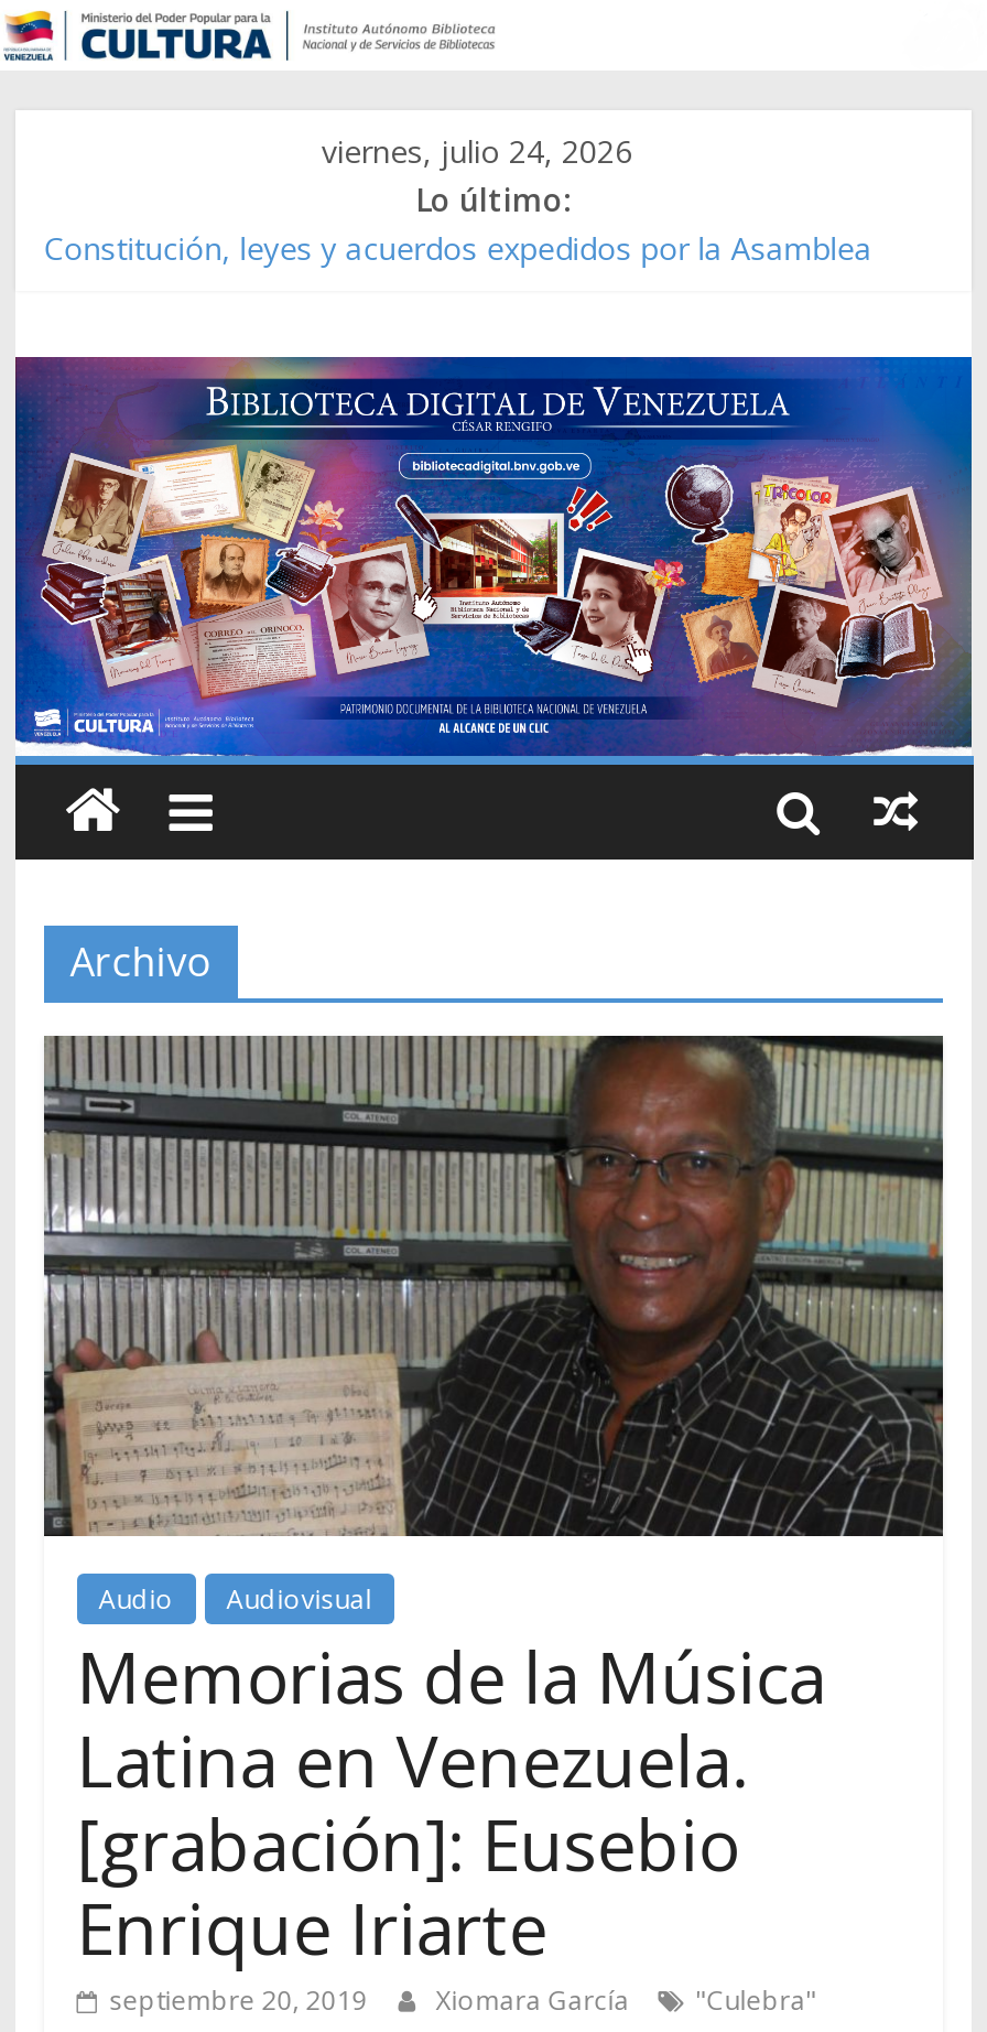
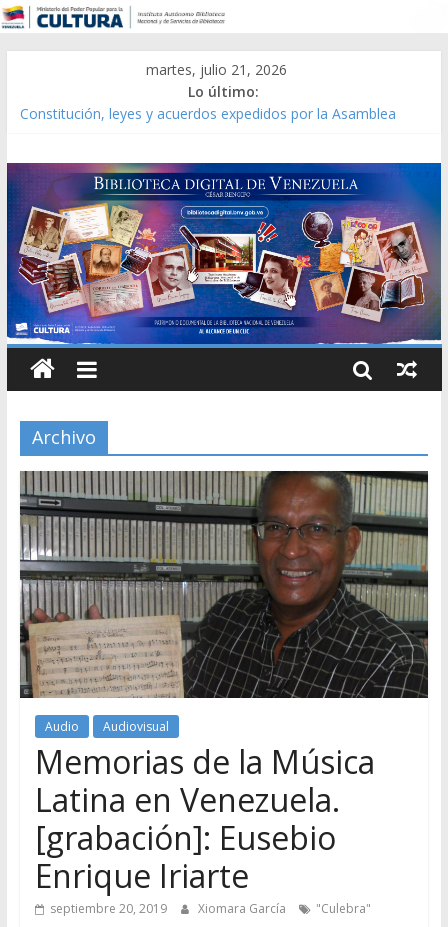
[322,130,632,171] viernes, julio 24, 2026 -> [146,60,287,79] martes, julio 21, 2026

